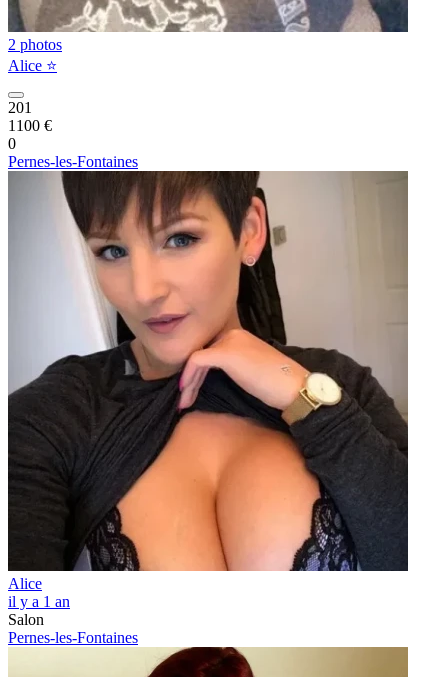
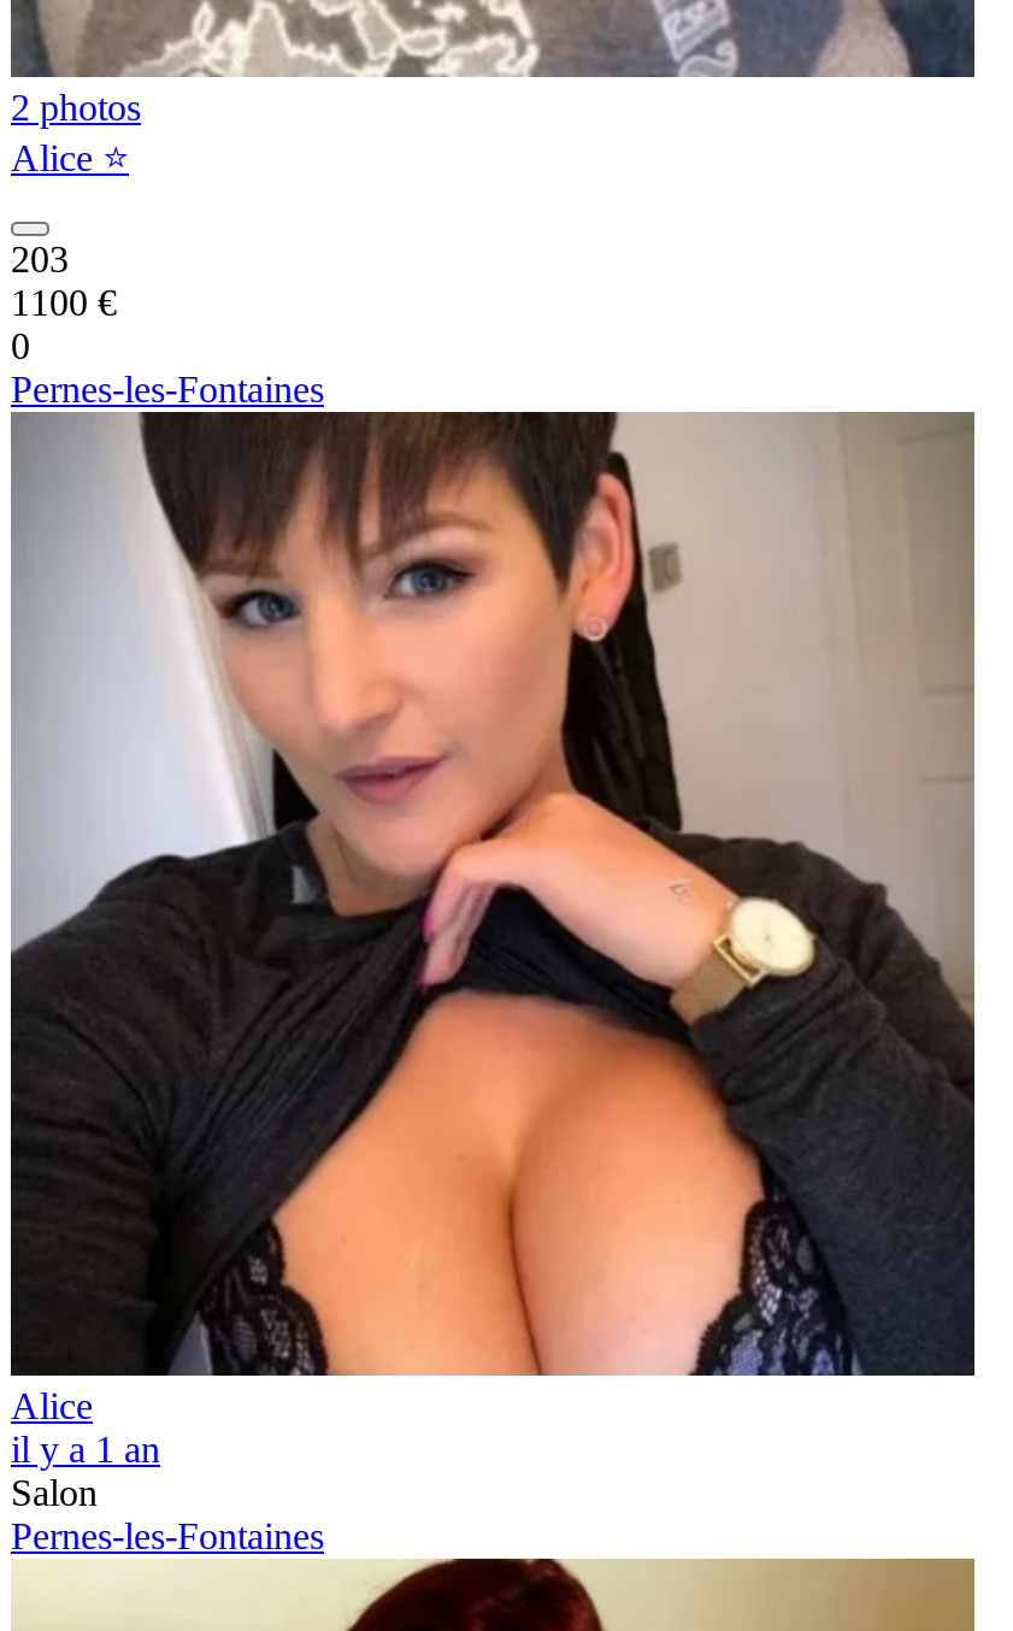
[8,99,32,116] 201 -> [11,239,69,279] 203

